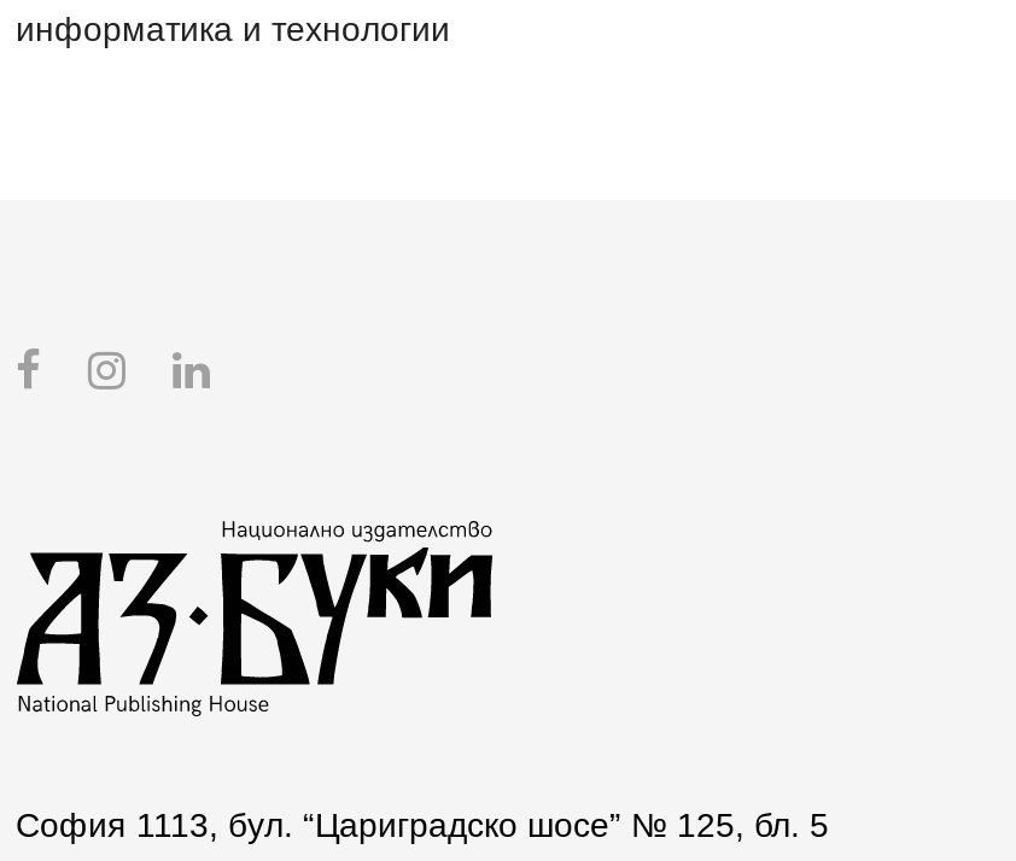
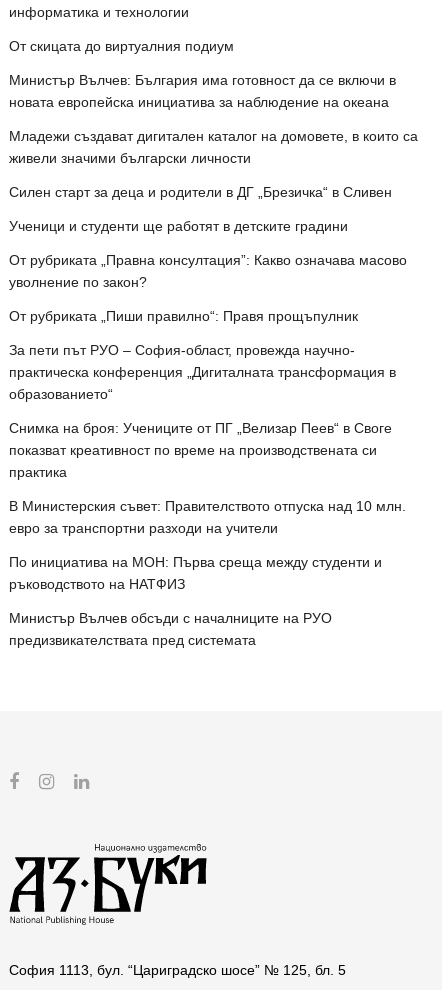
none -> [9,38,418,648] От скицата до виртуалния подиум | Министър Вълчев: България има готовност да се включи в | новата европейска инициатива за наблюдение на океана | Младежи създават дигитален каталог на домовете, в които са | живели значими български личности | Силен старт за деца и родители в ДГ „Брезичка“ в Сливен | Ученици и студенти ще работят в детските градини | От рубриката „Правна консултация”: Какво означава масово | уволнение по закон? | От рубриката „Пиши правилно“: Правя прощъпулник | За пети път РУО – София-област, провежда научно- | практическа конференция „Дигиталната трансформация в | образованието“ | Снимка на броя: Учениците от ПГ „Велизар Пеев“ в Своге | показват креативност по време на производствената си | практика | В Министерския съвет: Правителството отпуска над 10 млн. | евро за транспортни разходи на учители | По инициатива на МОН: Първа среща между студенти и | ръководството на НАТФИЗ | Министър Вълчев обсъди с началниците на РУО | предизвикателствата пред системата

